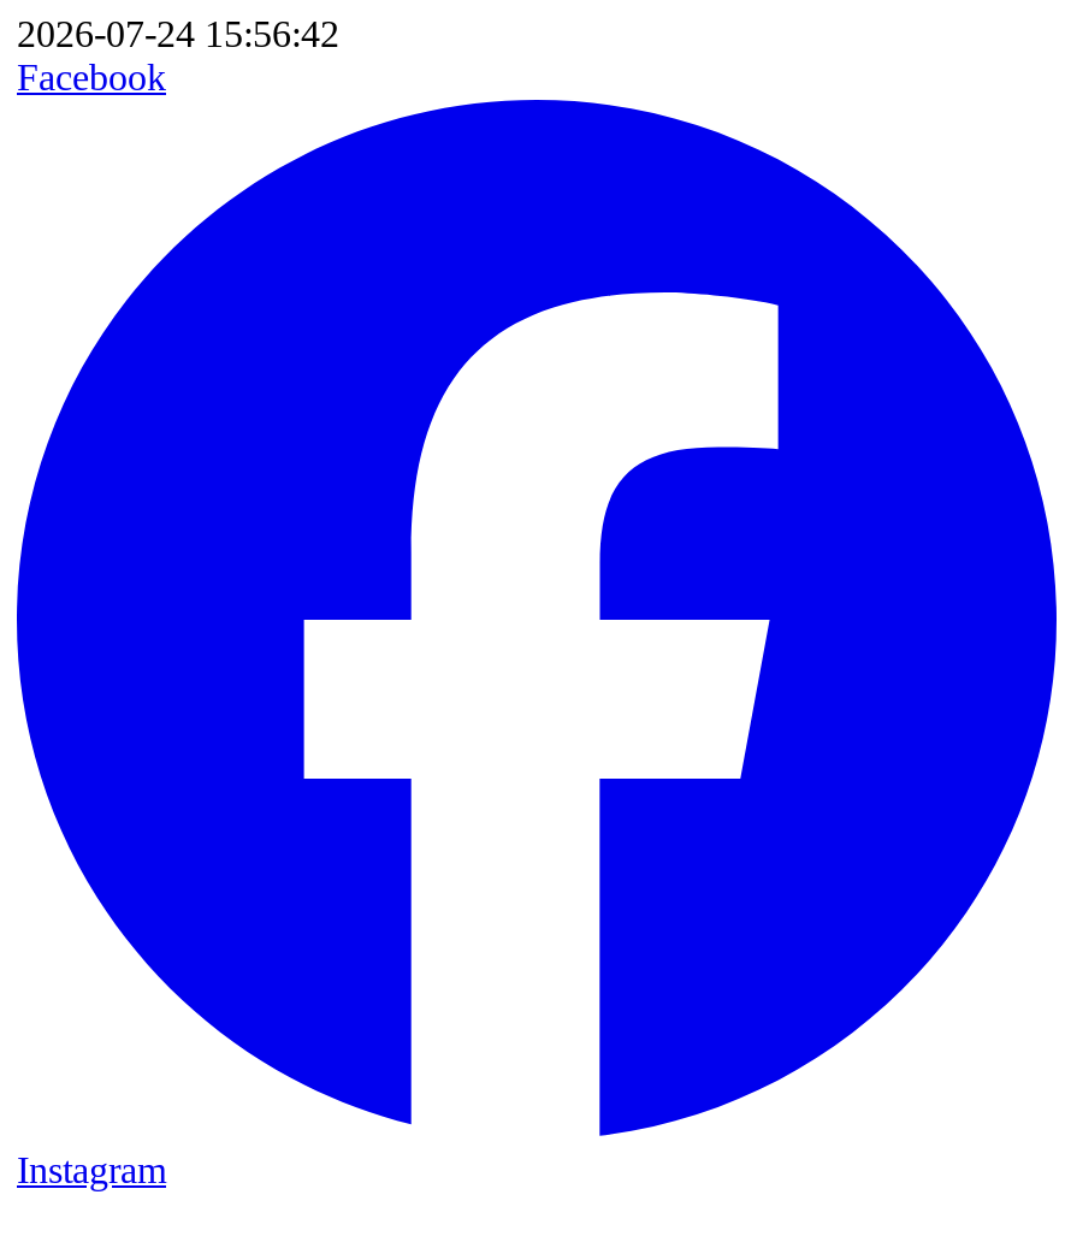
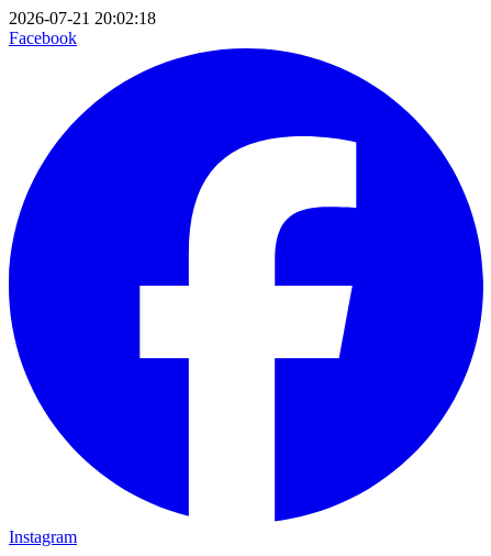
[17,13,339,54] 2026-07-24 15:56:42 -> [9,9,156,27] 2026-07-21 20:02:18

